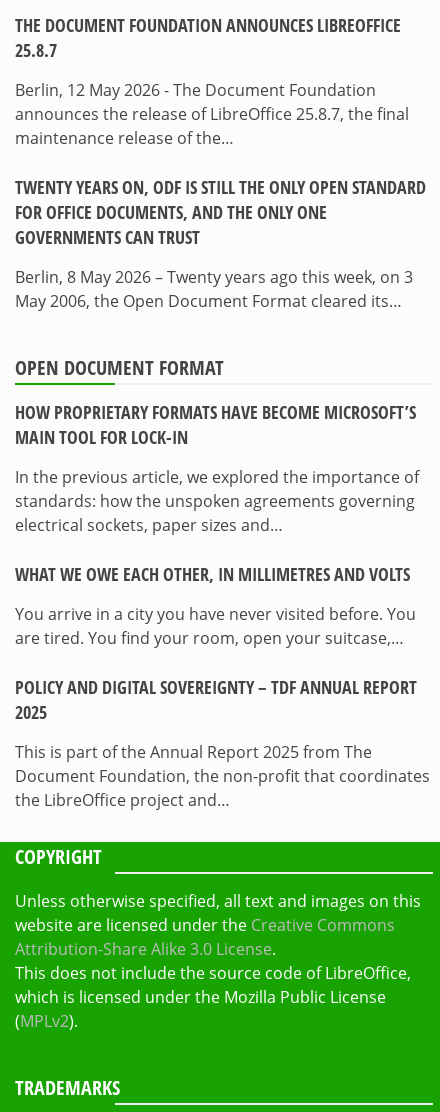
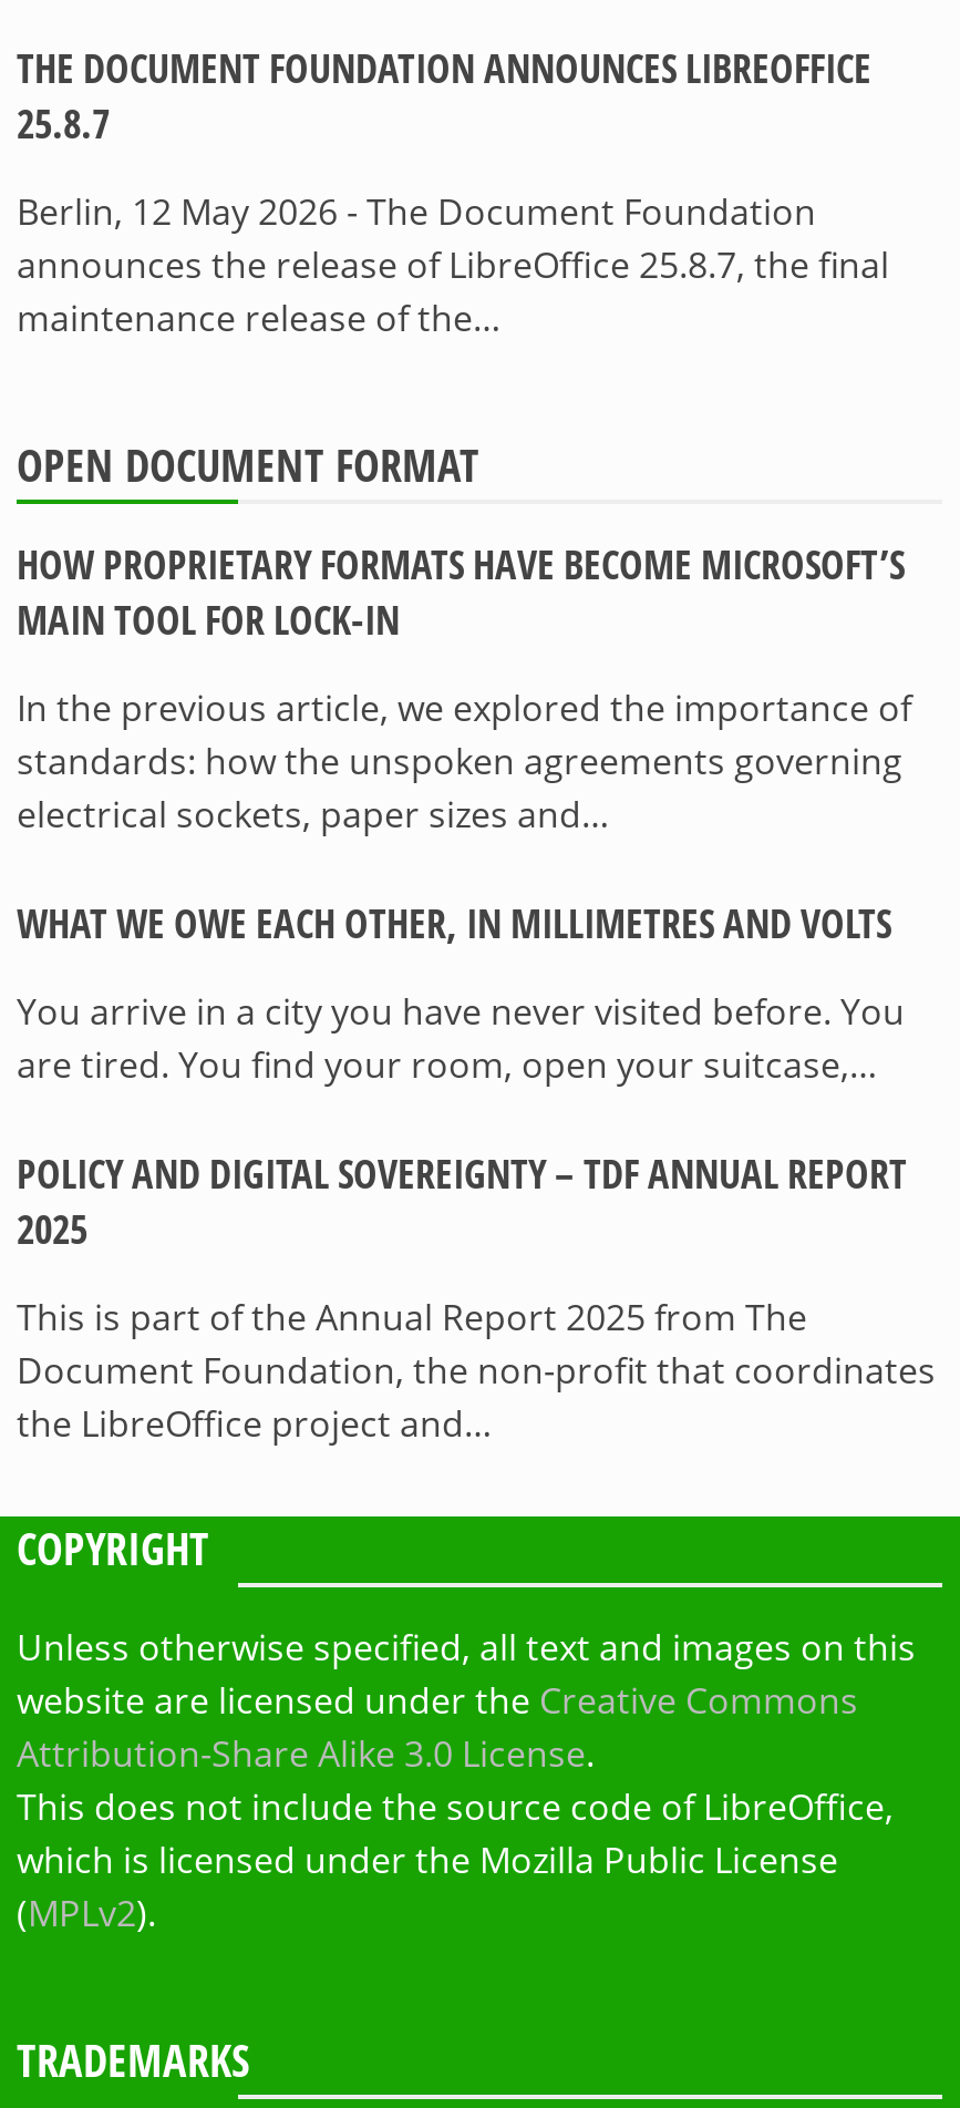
[15,175,426,312] TWENTY YEARS ON, ODF IS STILL THE ONLY OPEN STANDARD | FOR OFFICE DOCUMENTS, AND THE ONLY ONE | GOVERNMENTS CAN TRUST | Berlin, 8 May 2026 – Twenty years ago this week, on 3 | May 2006, the Open Document Format cleared its… -> none

